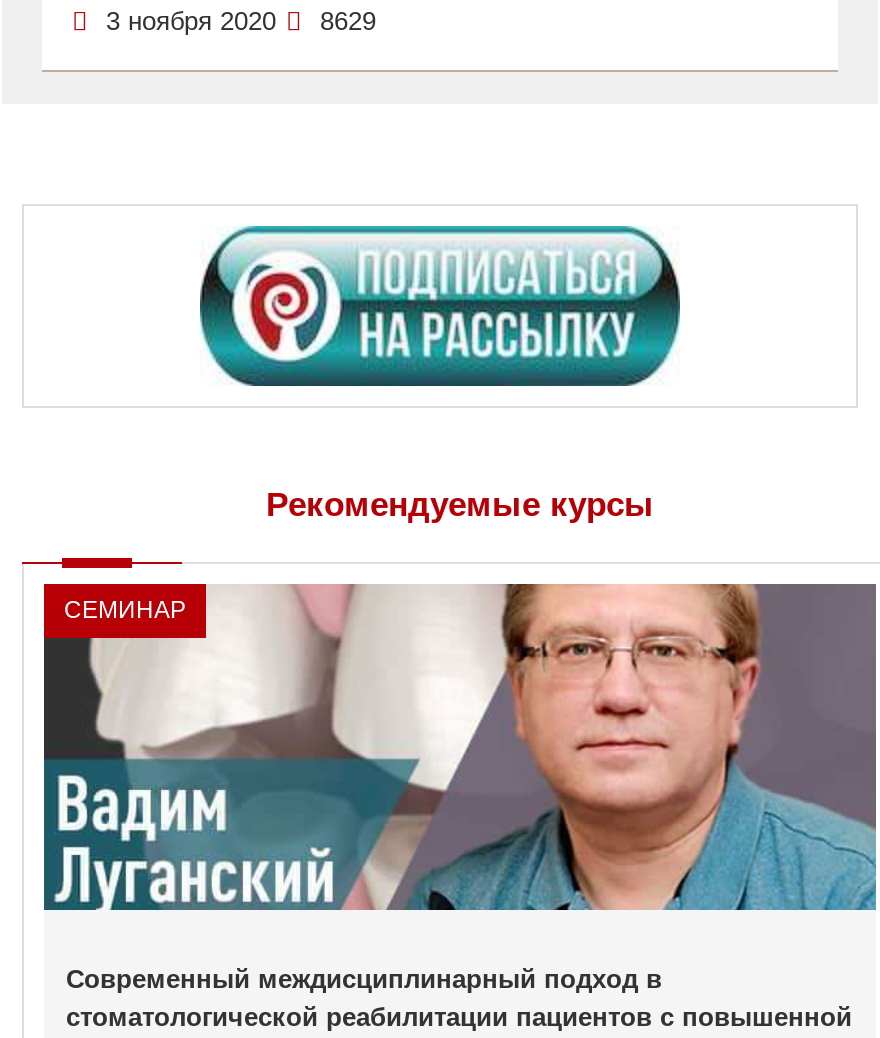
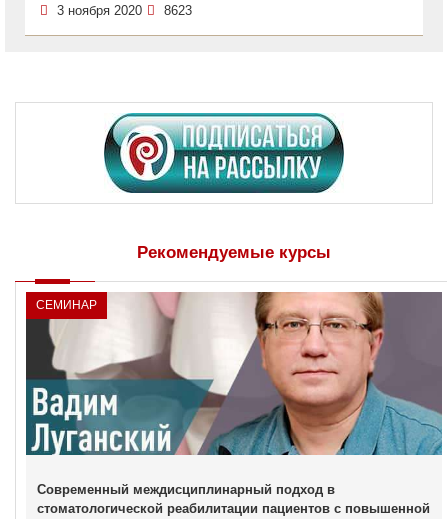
[312,5,376,35] 8629 -> [160,3,192,18] 8623

